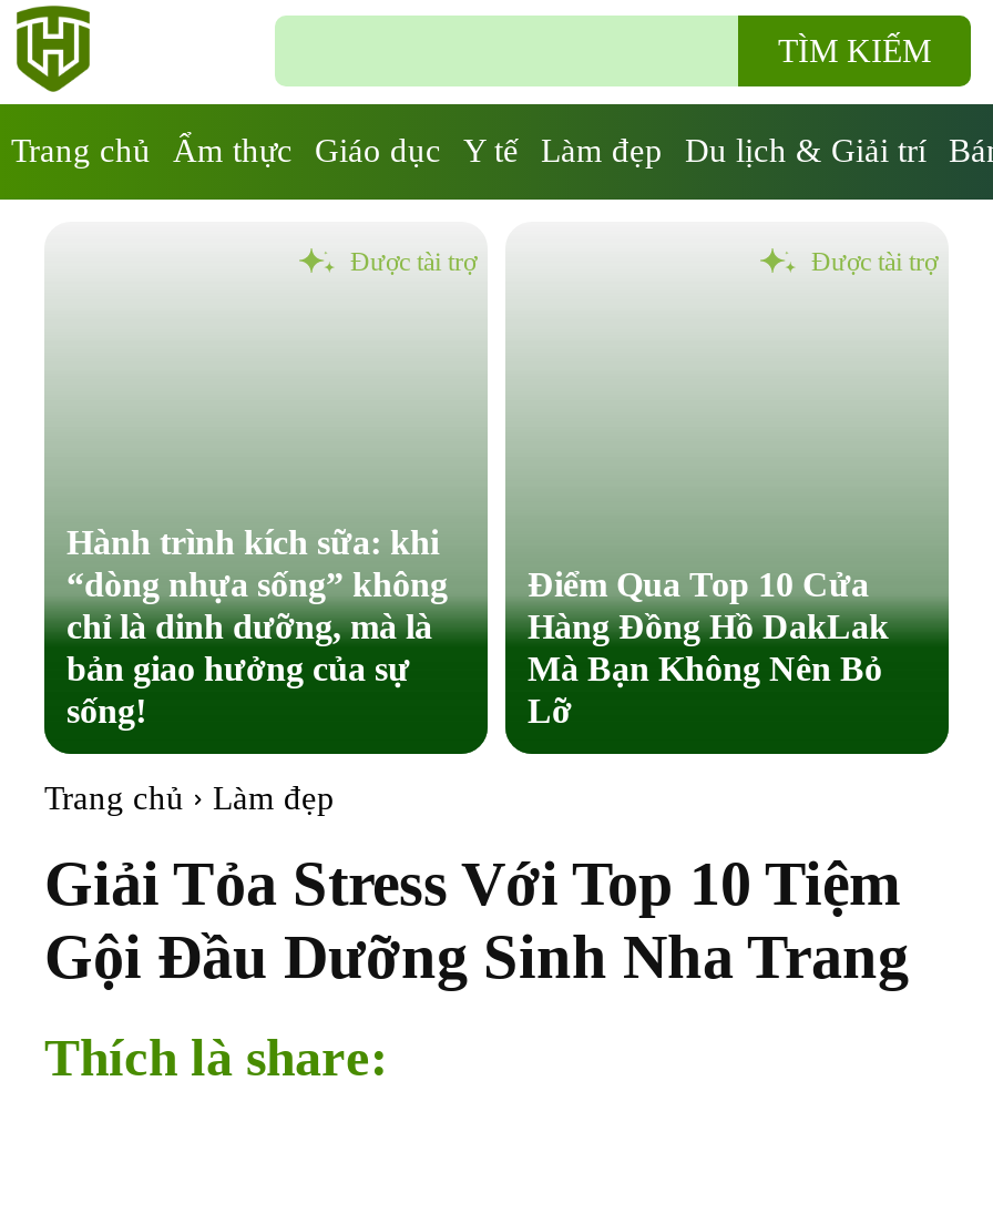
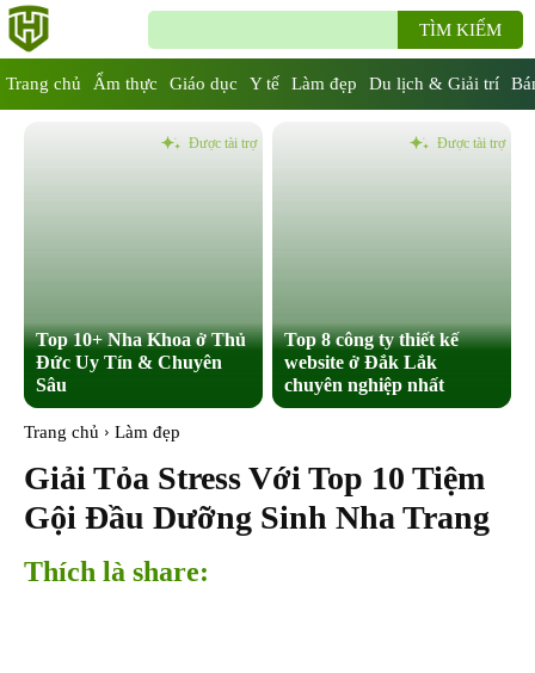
[66,523,448,730] Hành trình kích sữa: khi | “dòng nhựa sống” không | chỉ là dinh dưỡng, mà là | bản giao hưởng của sự | sống! -> [36,329,246,395] Top 10+ Nha Khoa ở Thủ | Đức Uy Tín & Chuyên | Sâu
[528,565,889,730] Điểm Qua Top 10 Cửa | Hàng Đồng Hồ DakLak | Mà Bạn Không Nên Bỏ | Lỡ -> [284,329,459,395] Top 8 công ty thiết kế | website ở Đắk Lắk | chuyên nghiệp nhất

